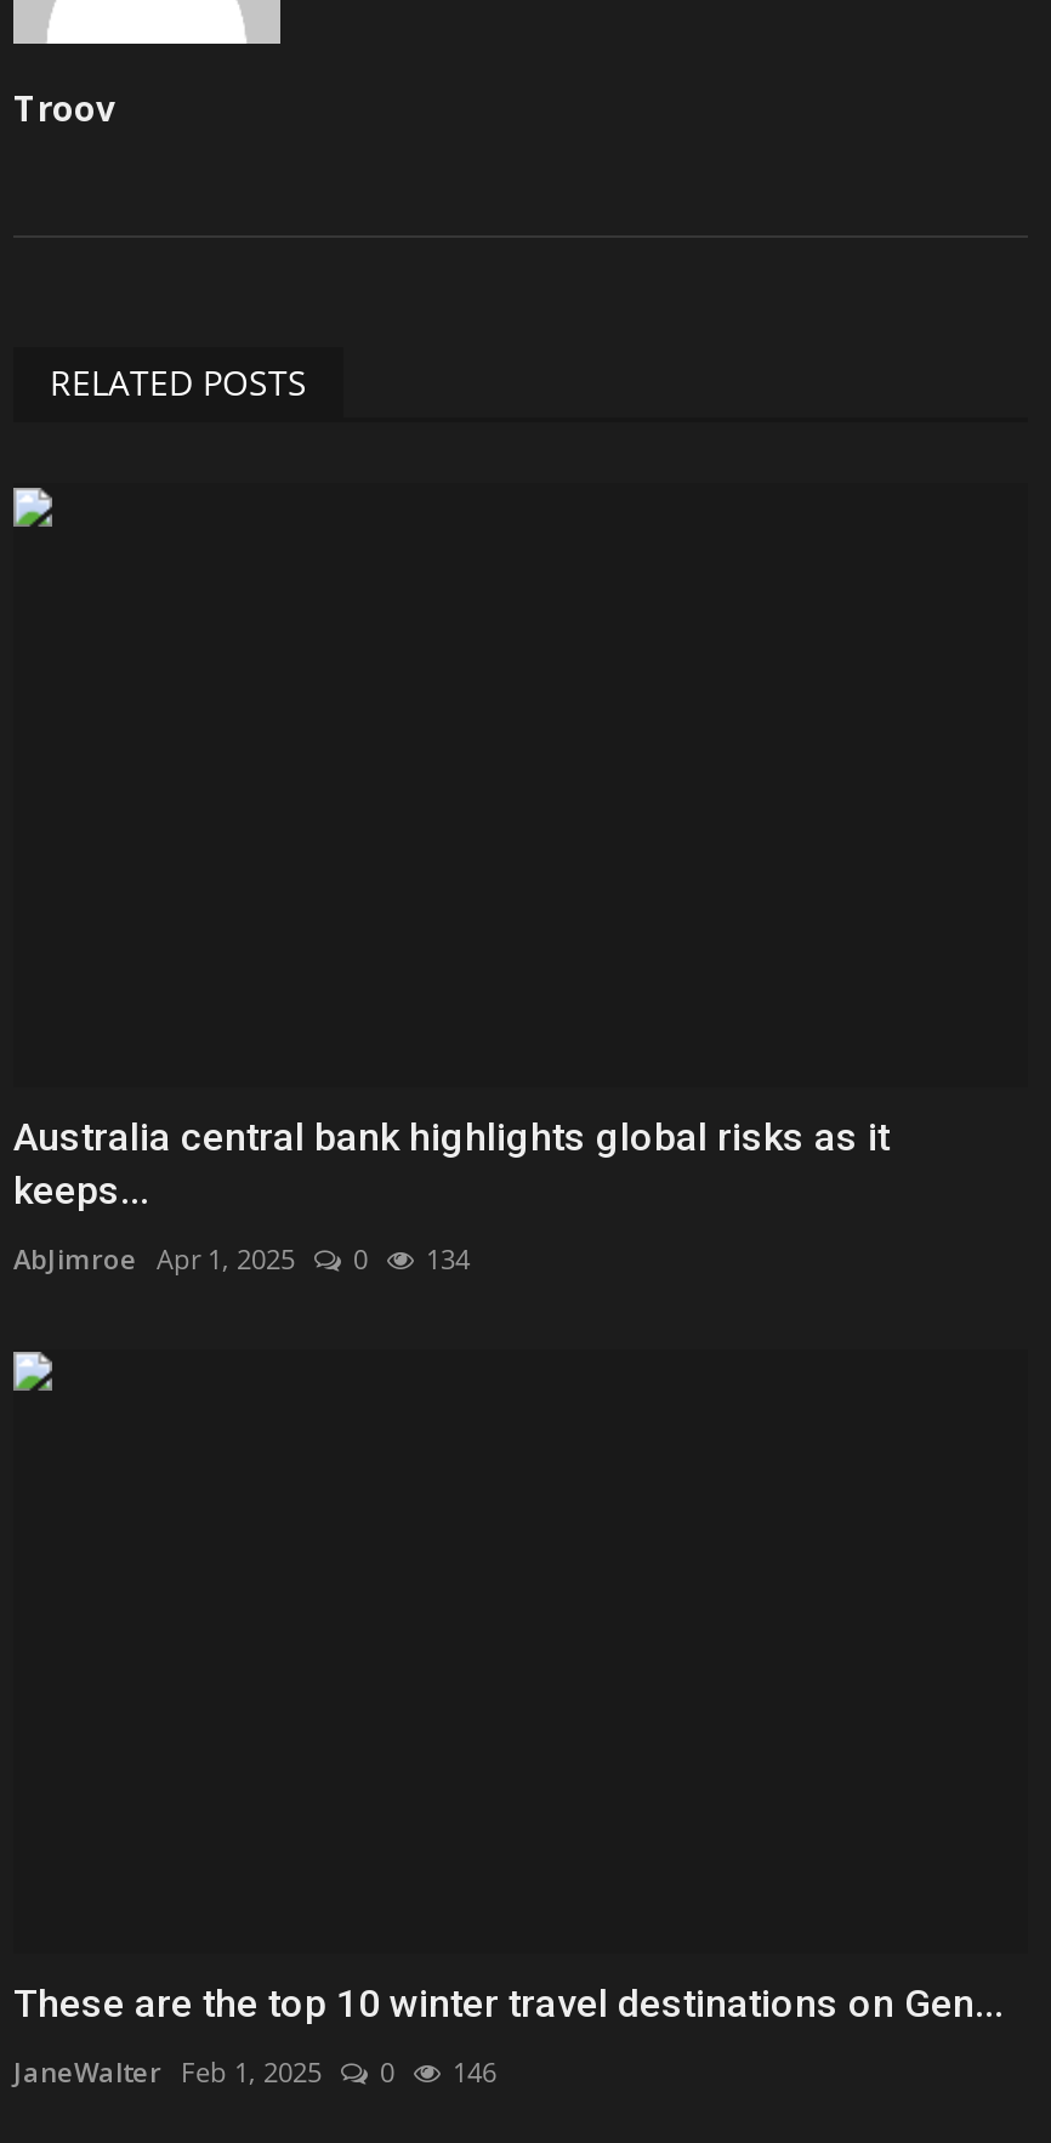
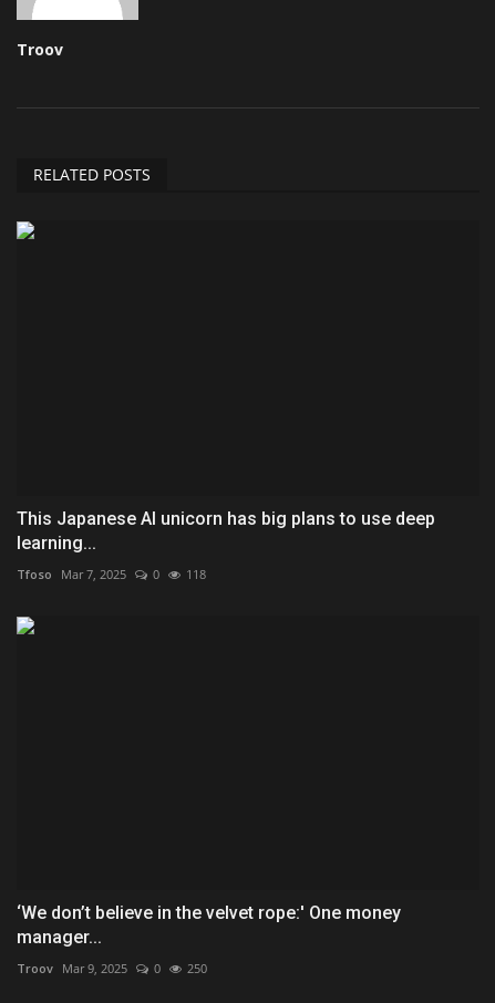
[13,1113,890,1213] Australia central bank highlights global risks as it | keeps... -> [17,508,435,553] This Japanese AI unicorn has big plans to use deep | learning...
[13,1240,295,1276] AbJimroe Apr 1, 2025 -> [17,565,126,582] Tfoso Mar 7, 2025
[426,1240,470,1276] 134 -> [186,565,206,582] 118
[13,1979,1004,2025] These are the top 10 winter travel destinations on Gen... -> [17,903,401,948] ‘We don’t believe in the velvet rope:' One money | manager...
[13,2052,322,2088] JaneWalter Feb 1, 2025 -> [17,960,127,977] Troov Mar 9, 2025
[453,2052,496,2088] 146 -> [187,960,207,977] 250

